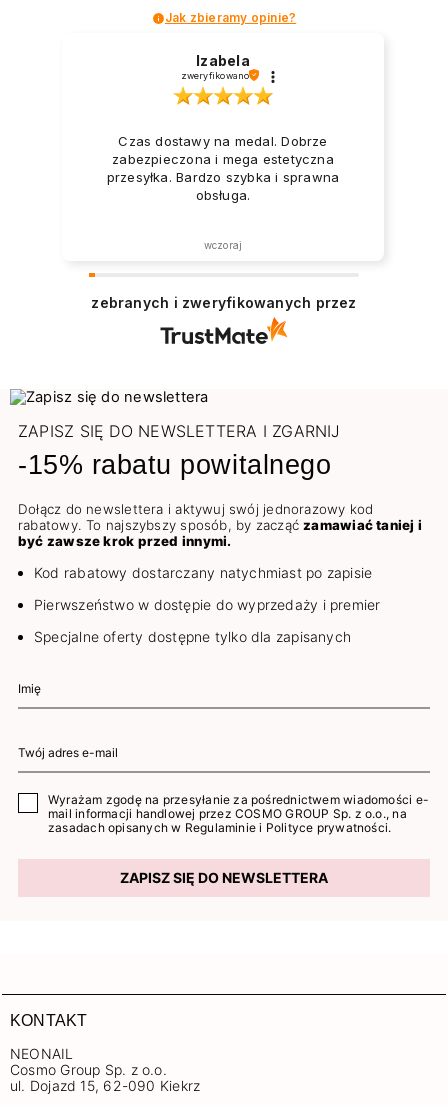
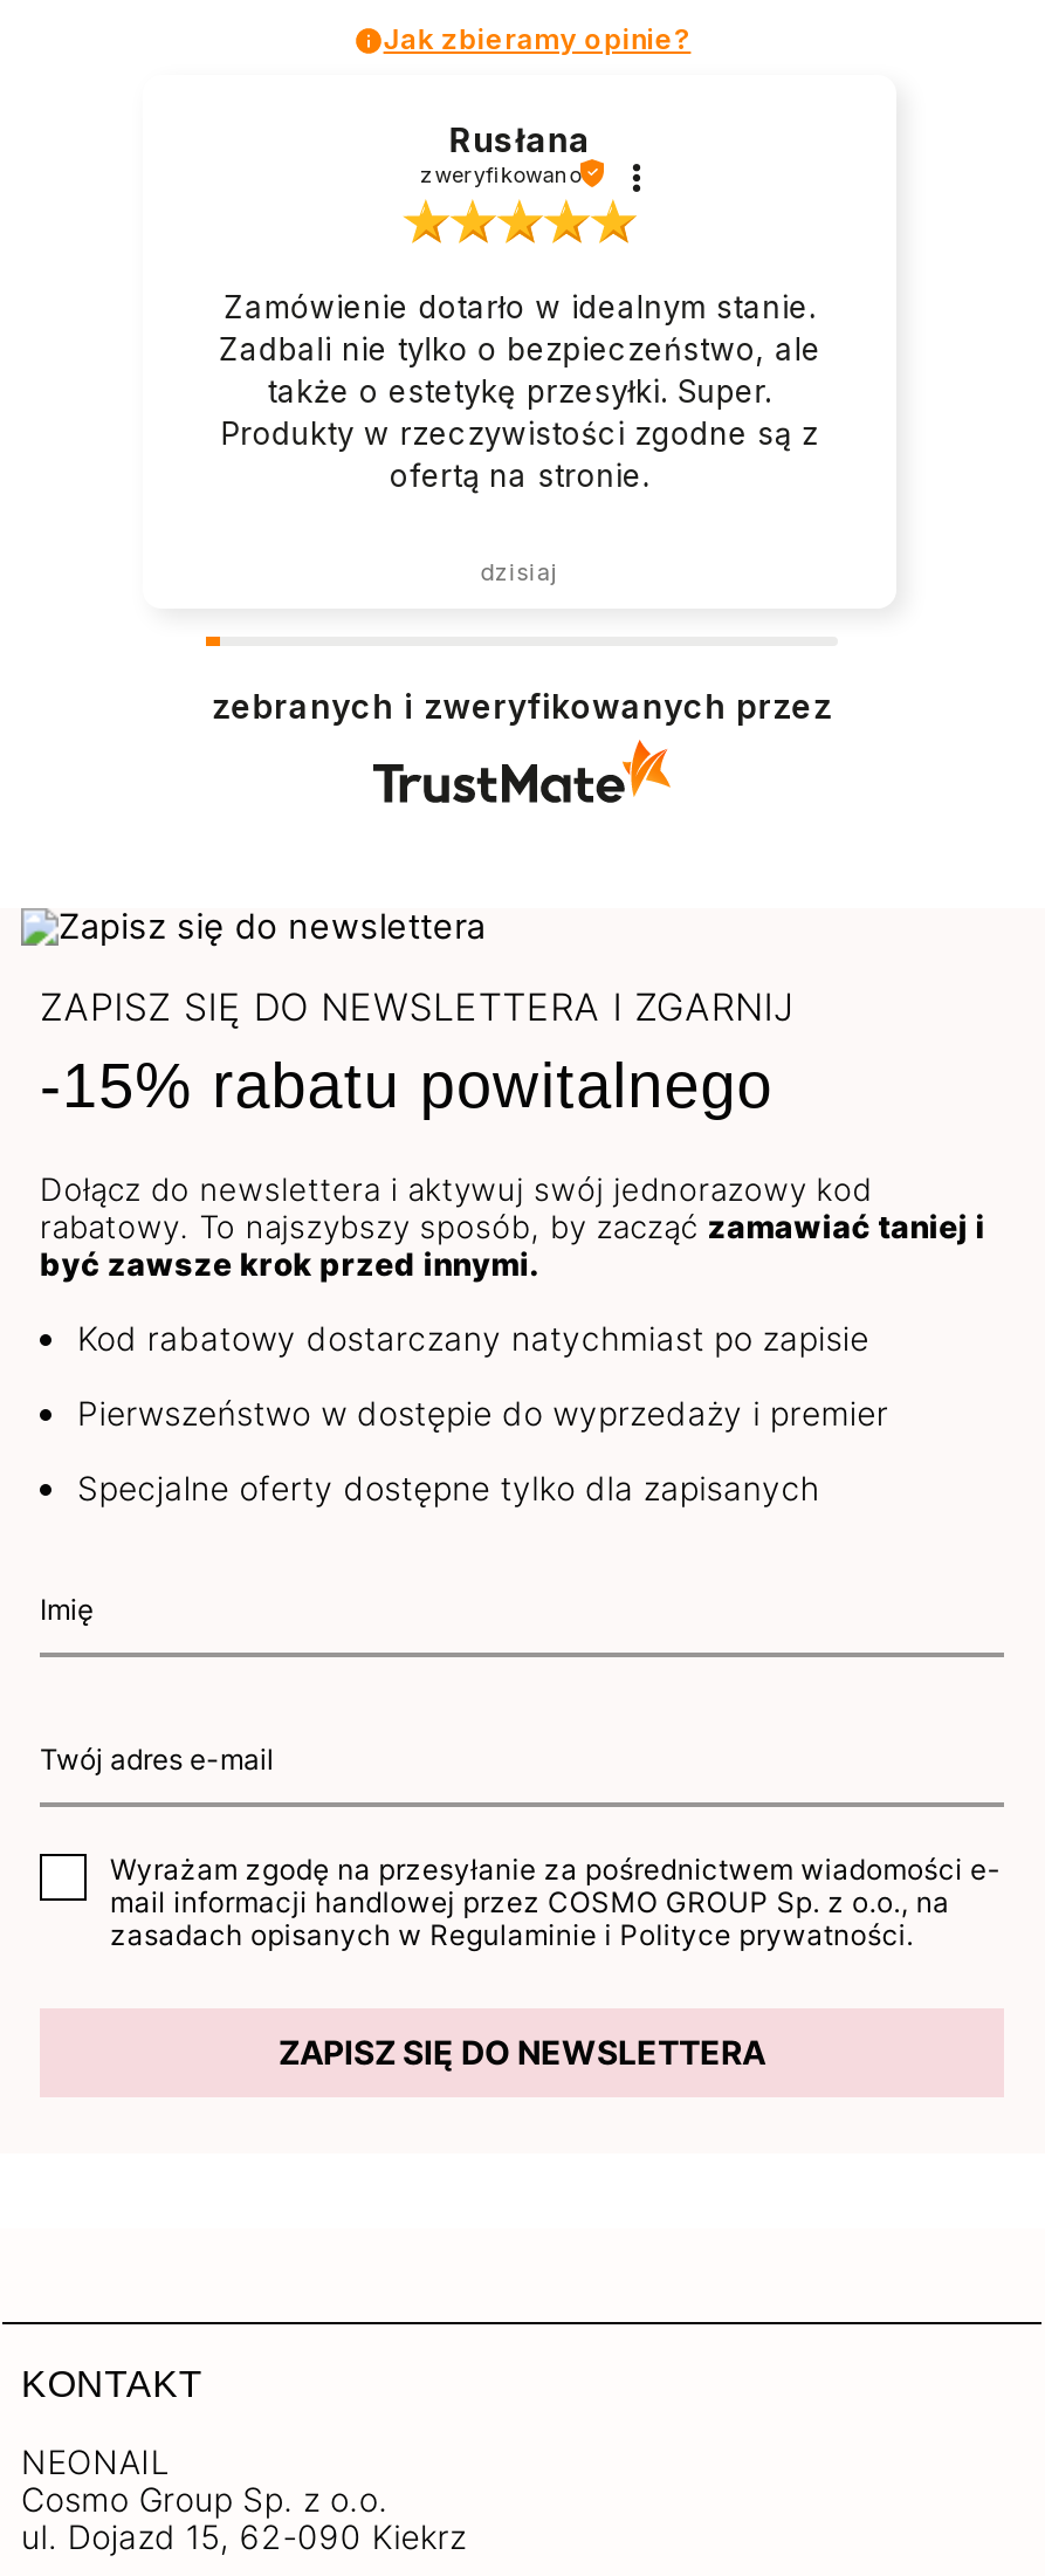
[196,51,250,68] Izabela -> [449,118,590,158] Rusłana
[107,133,339,203] Czas dostawy na medal. Dobrze | zabezpieczona i mega estetyczna | przesyłka. Bardzo szybka i sprawna | obsługa. -> [218,288,821,494] Zamówienie dotarło w idealnym stanie. | Zadbali nie tylko o bezpieczeństwo, ale | także o estetykę przesyłki. Super. | Produkty w rzeczywistości zgodne są z | ofertą na stronie.
[204,238,242,250] wczoraj -> [480,556,559,584] dzisiaj

